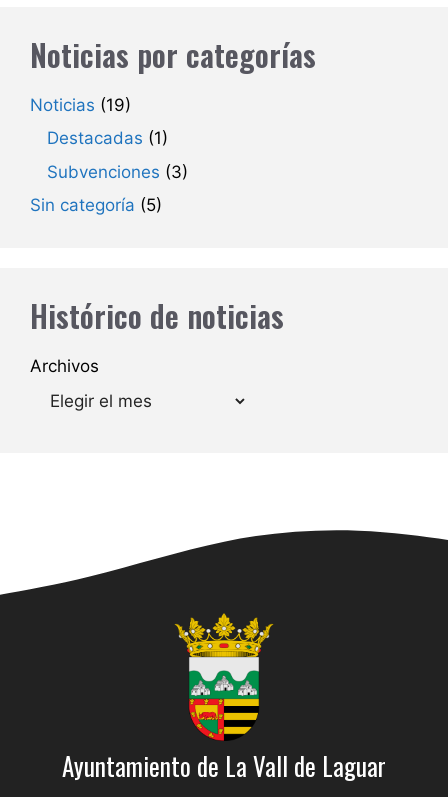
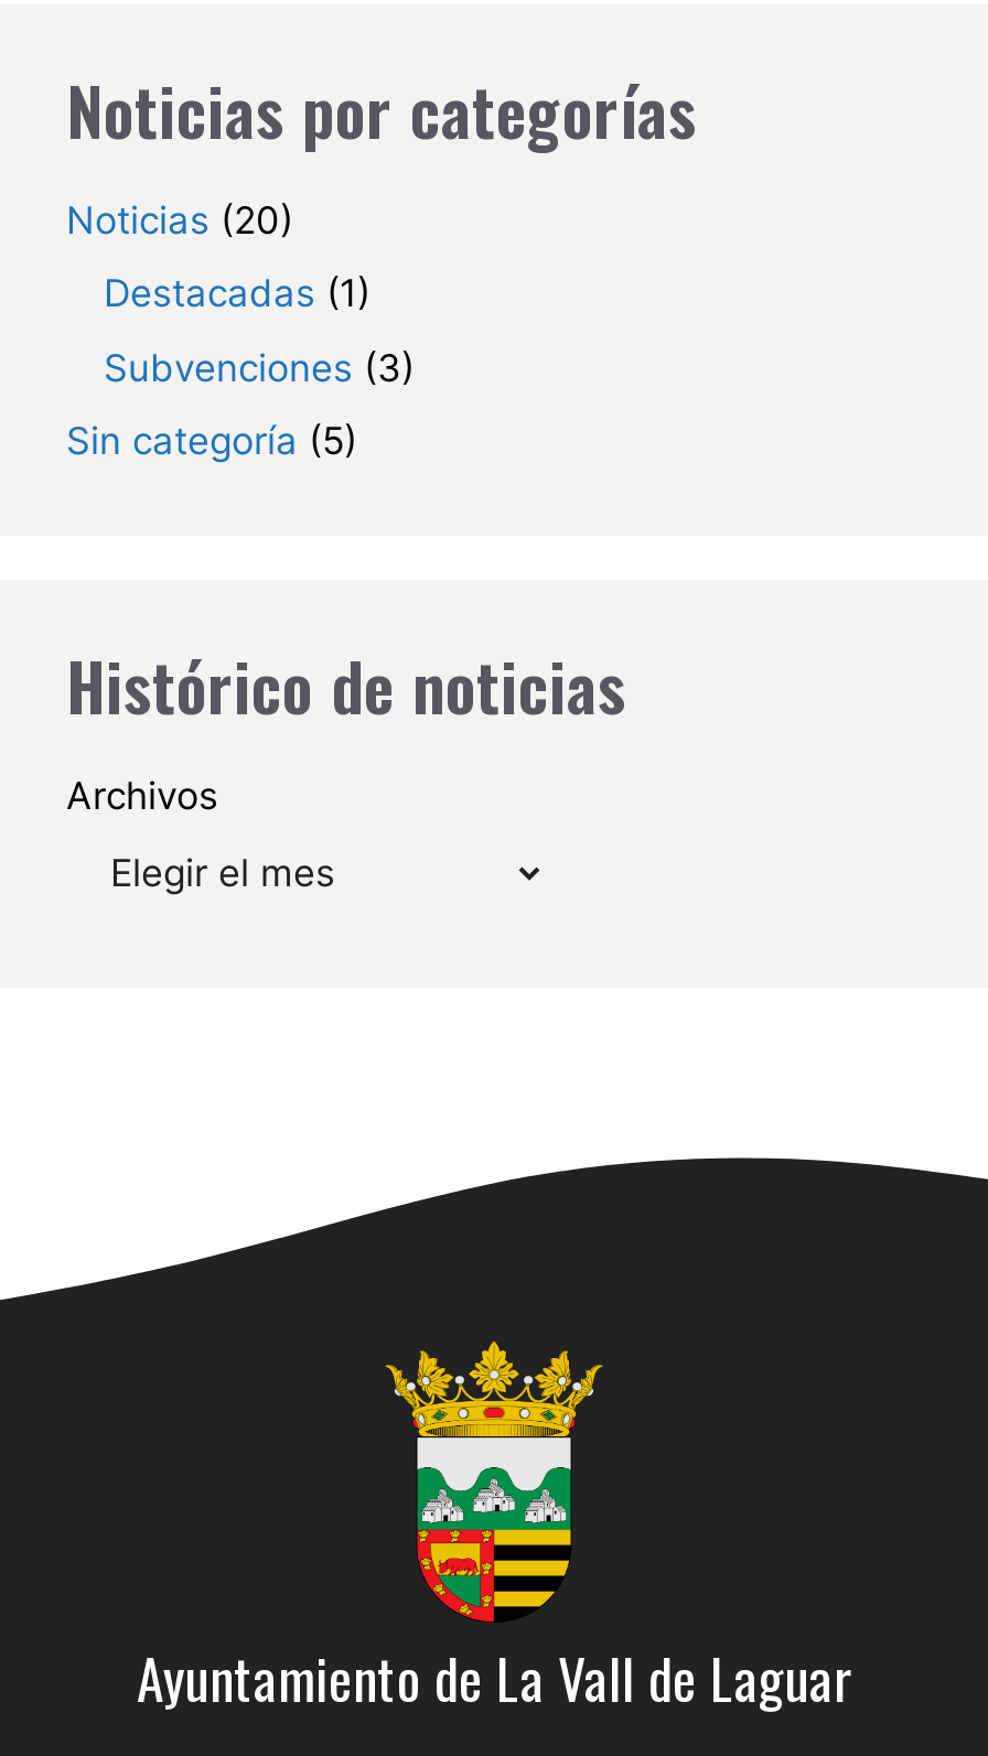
[30,95,131,115] Noticias (19) -> [66,198,293,242] Noticias (20)

